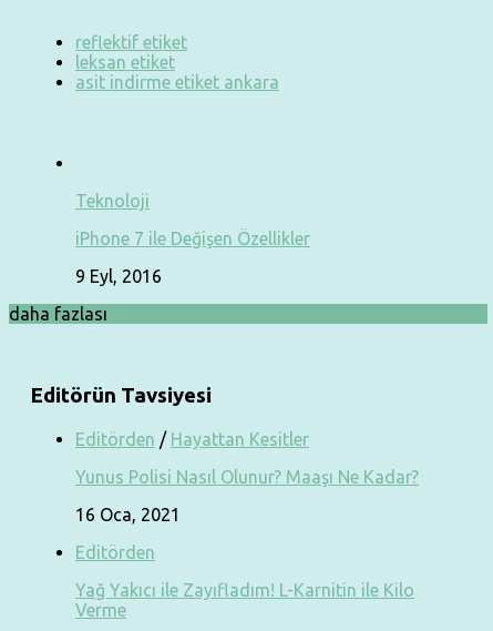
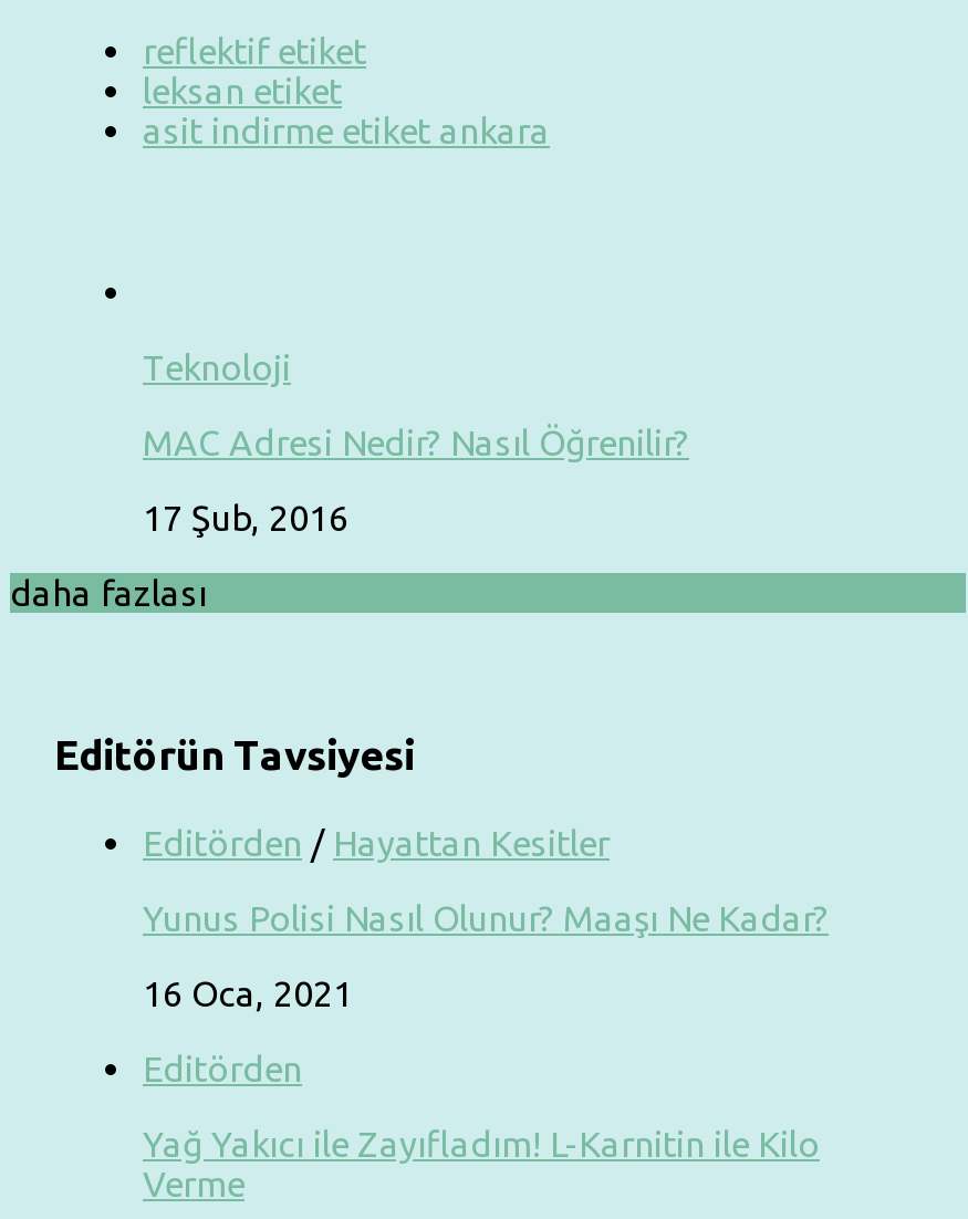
[75,228,310,248] iPhone 7 ile Değişen Özellikler -> [143,422,689,461] MAC Adresi Nedir? Nasıl Öğrenilir?
[75,266,162,286] 9 Eyl, 2016 -> [143,497,348,537] 17 Şub, 2016

